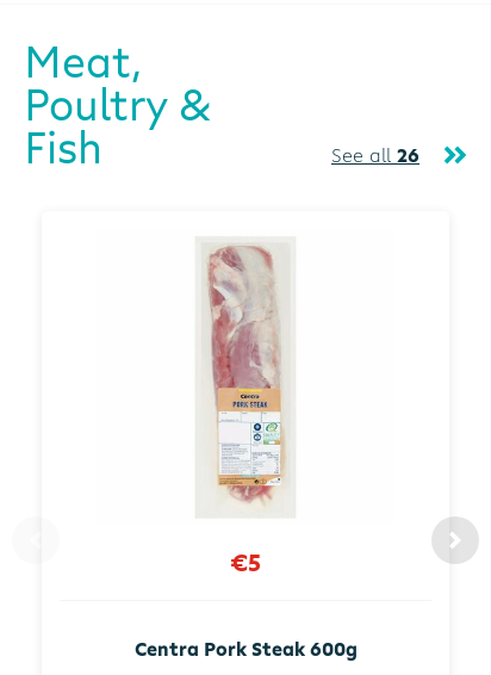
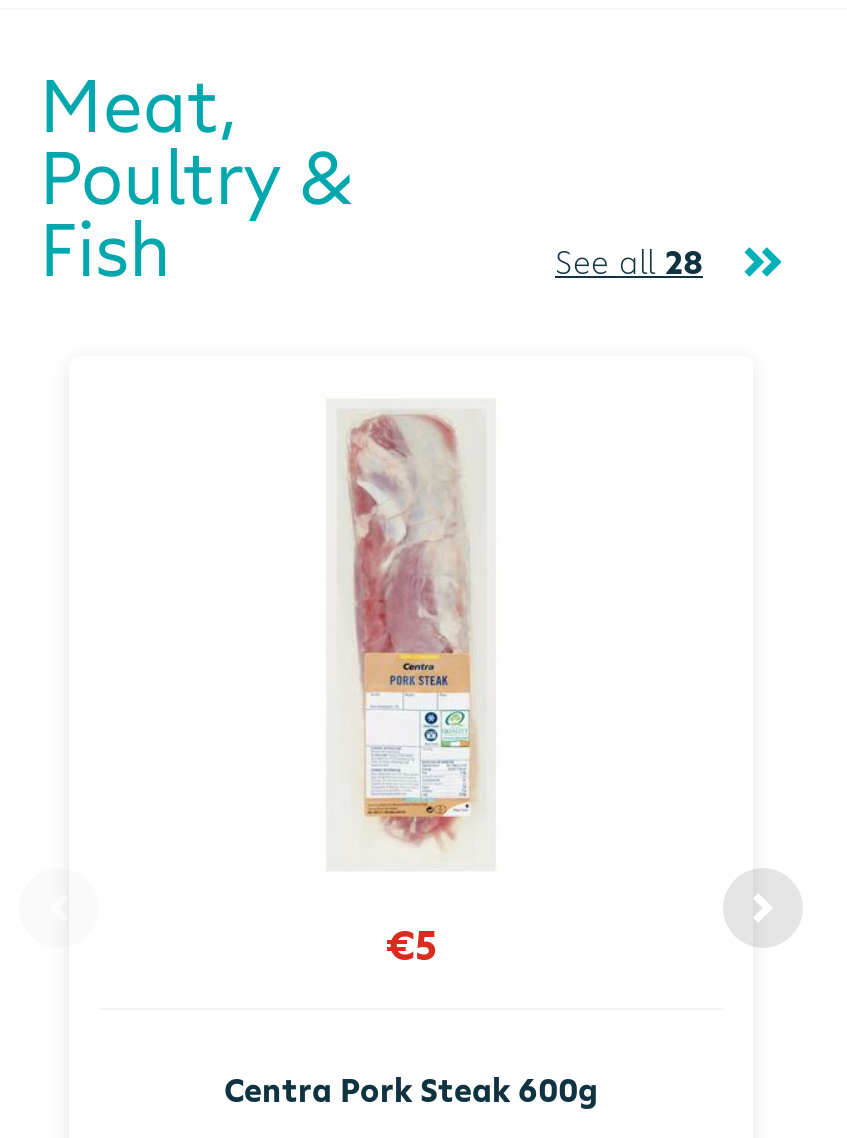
[331,142,419,168] See all 26 -> [555,240,703,284] See all 28

